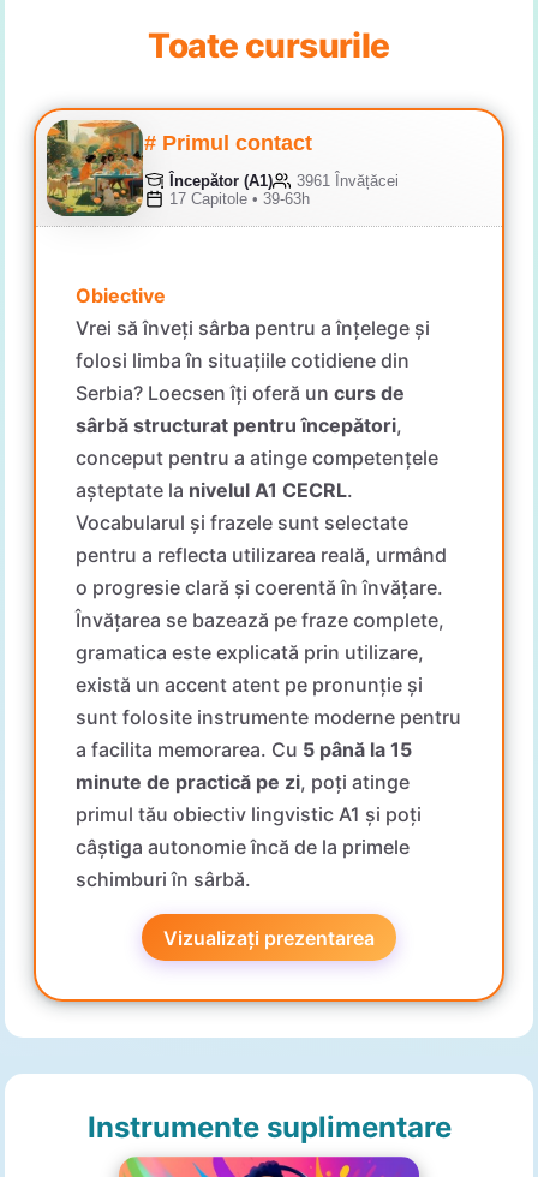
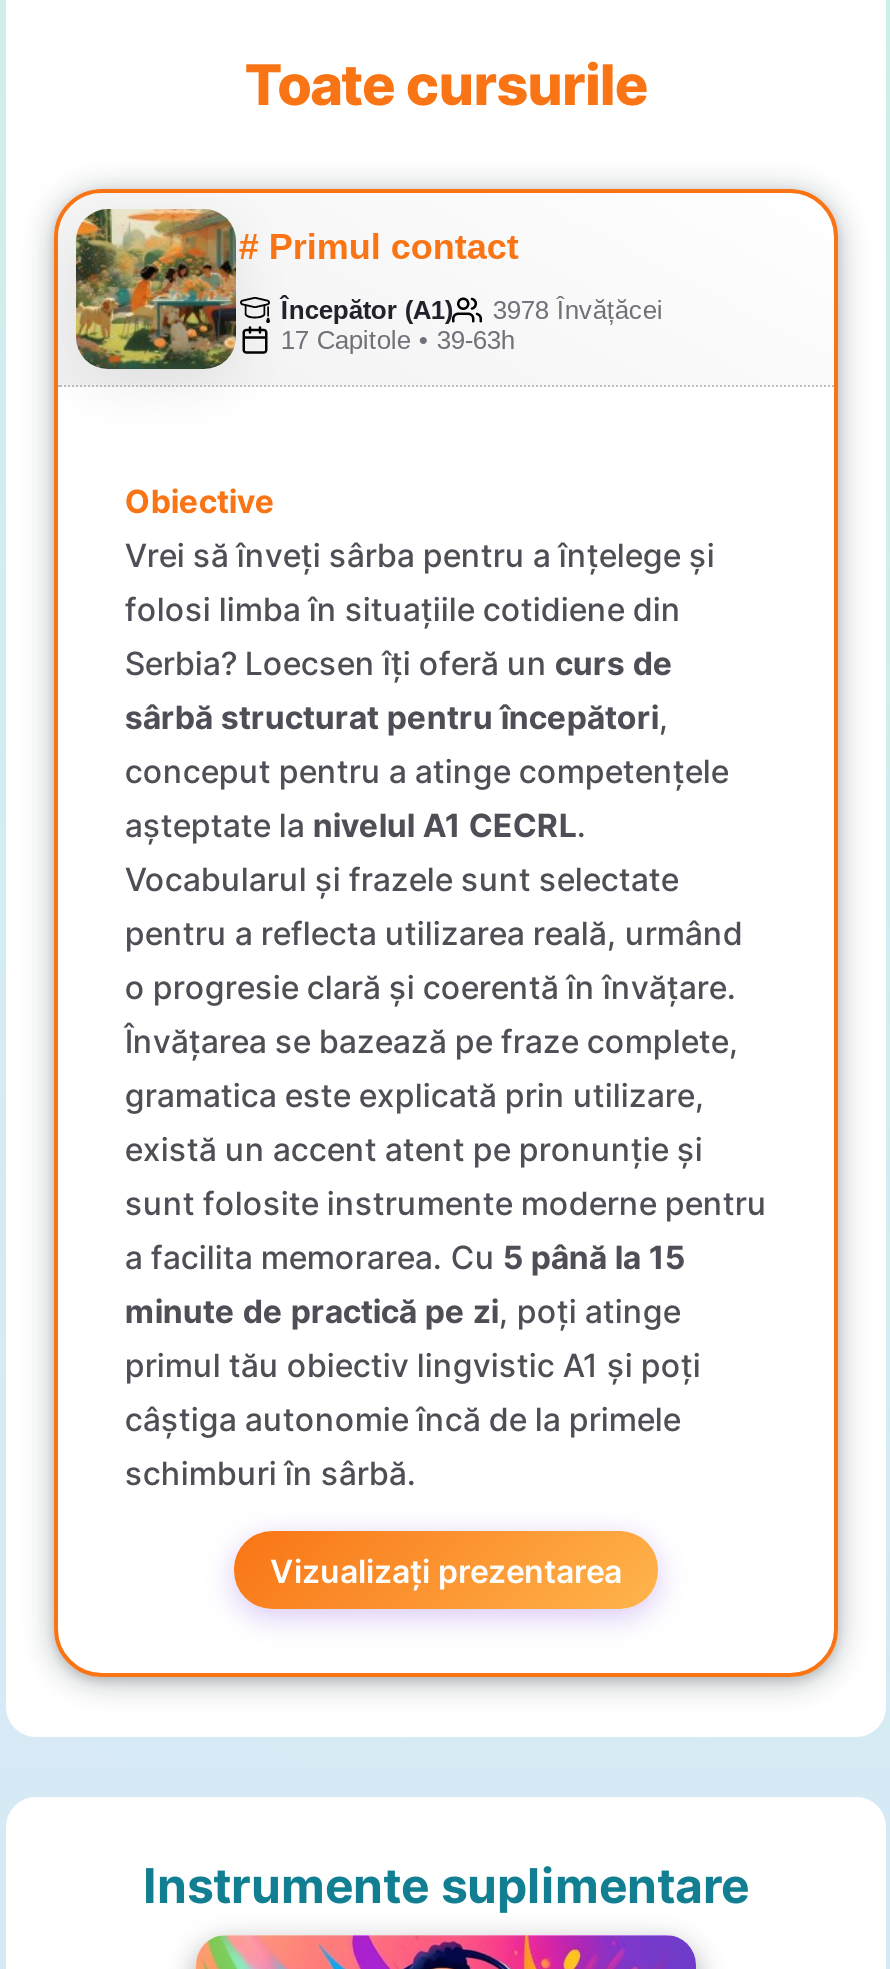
[170,171,399,189] Începător (A1) 3961 Învățăcei -> [281,294,663,324] Începător (A1) 3978 Învățăcei

